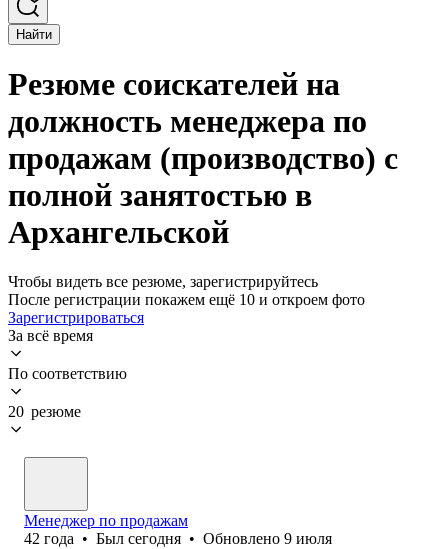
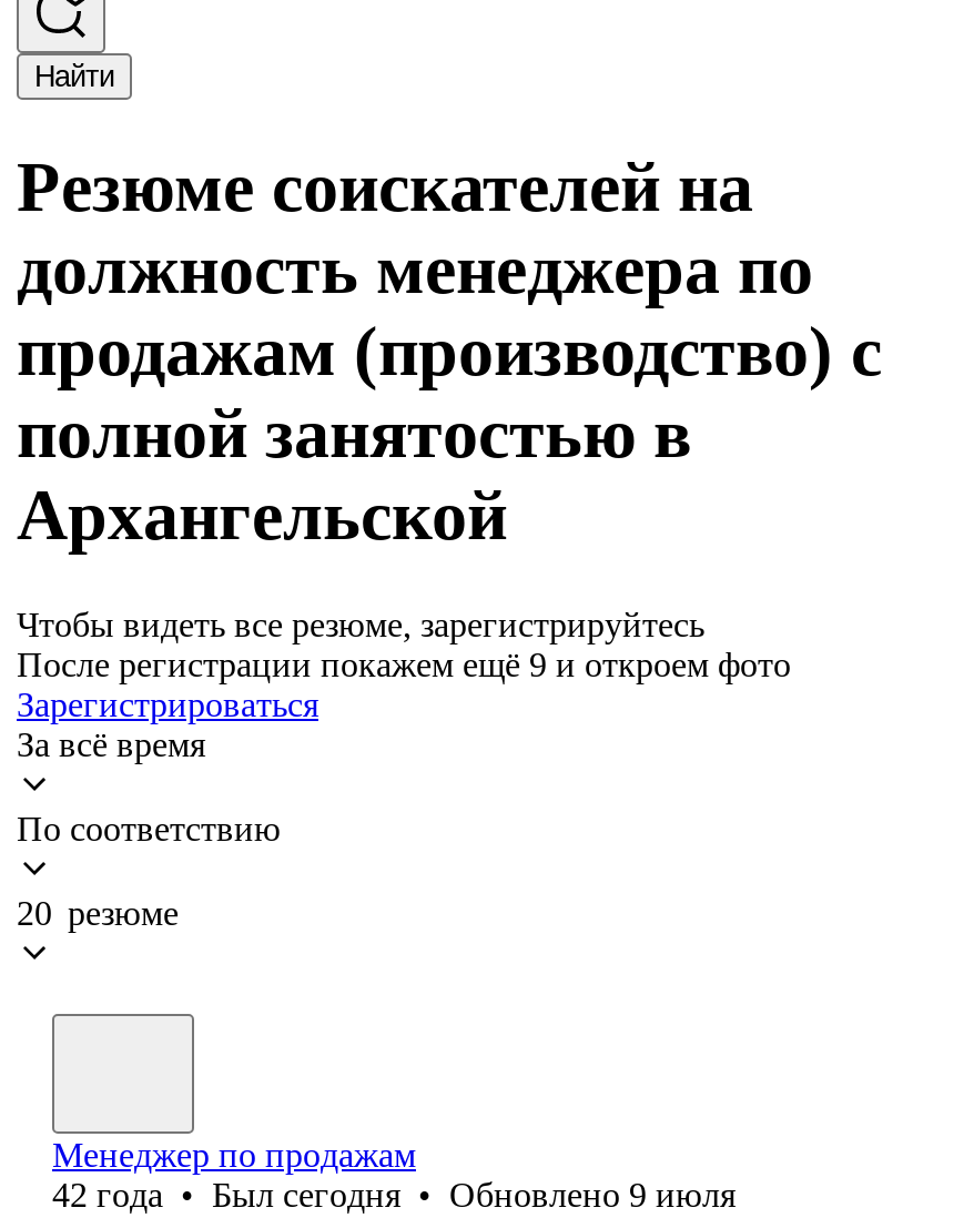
[8,291,365,308] После регистрации покажем ещё 10 и откроем фото -> [17,645,791,683] После регистрации покажем ещё 9 и откроем фото

